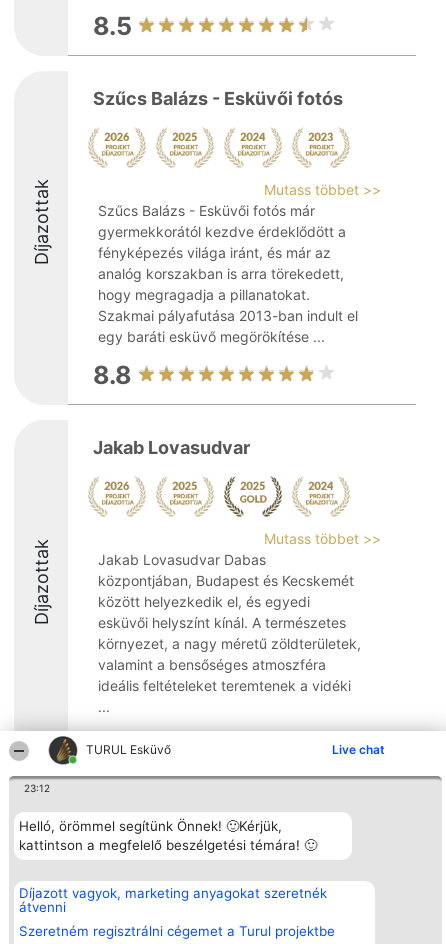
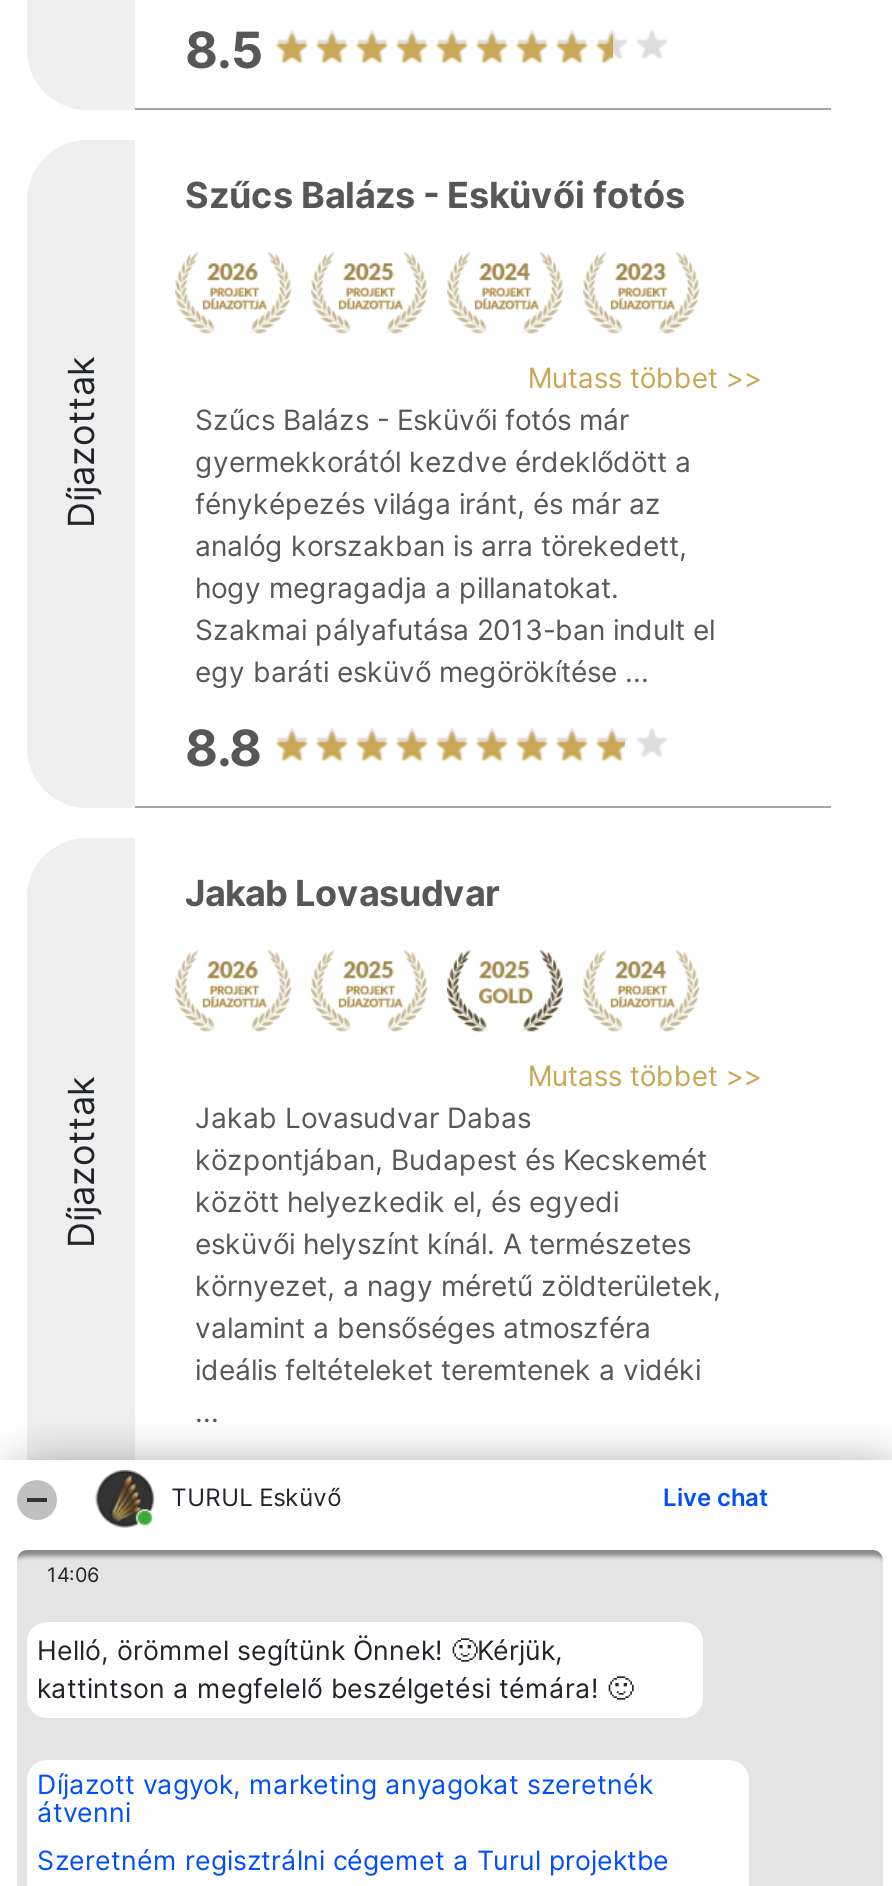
[24,782,50,794] 23:12 -> [47,1562,99,1586] 14:06

